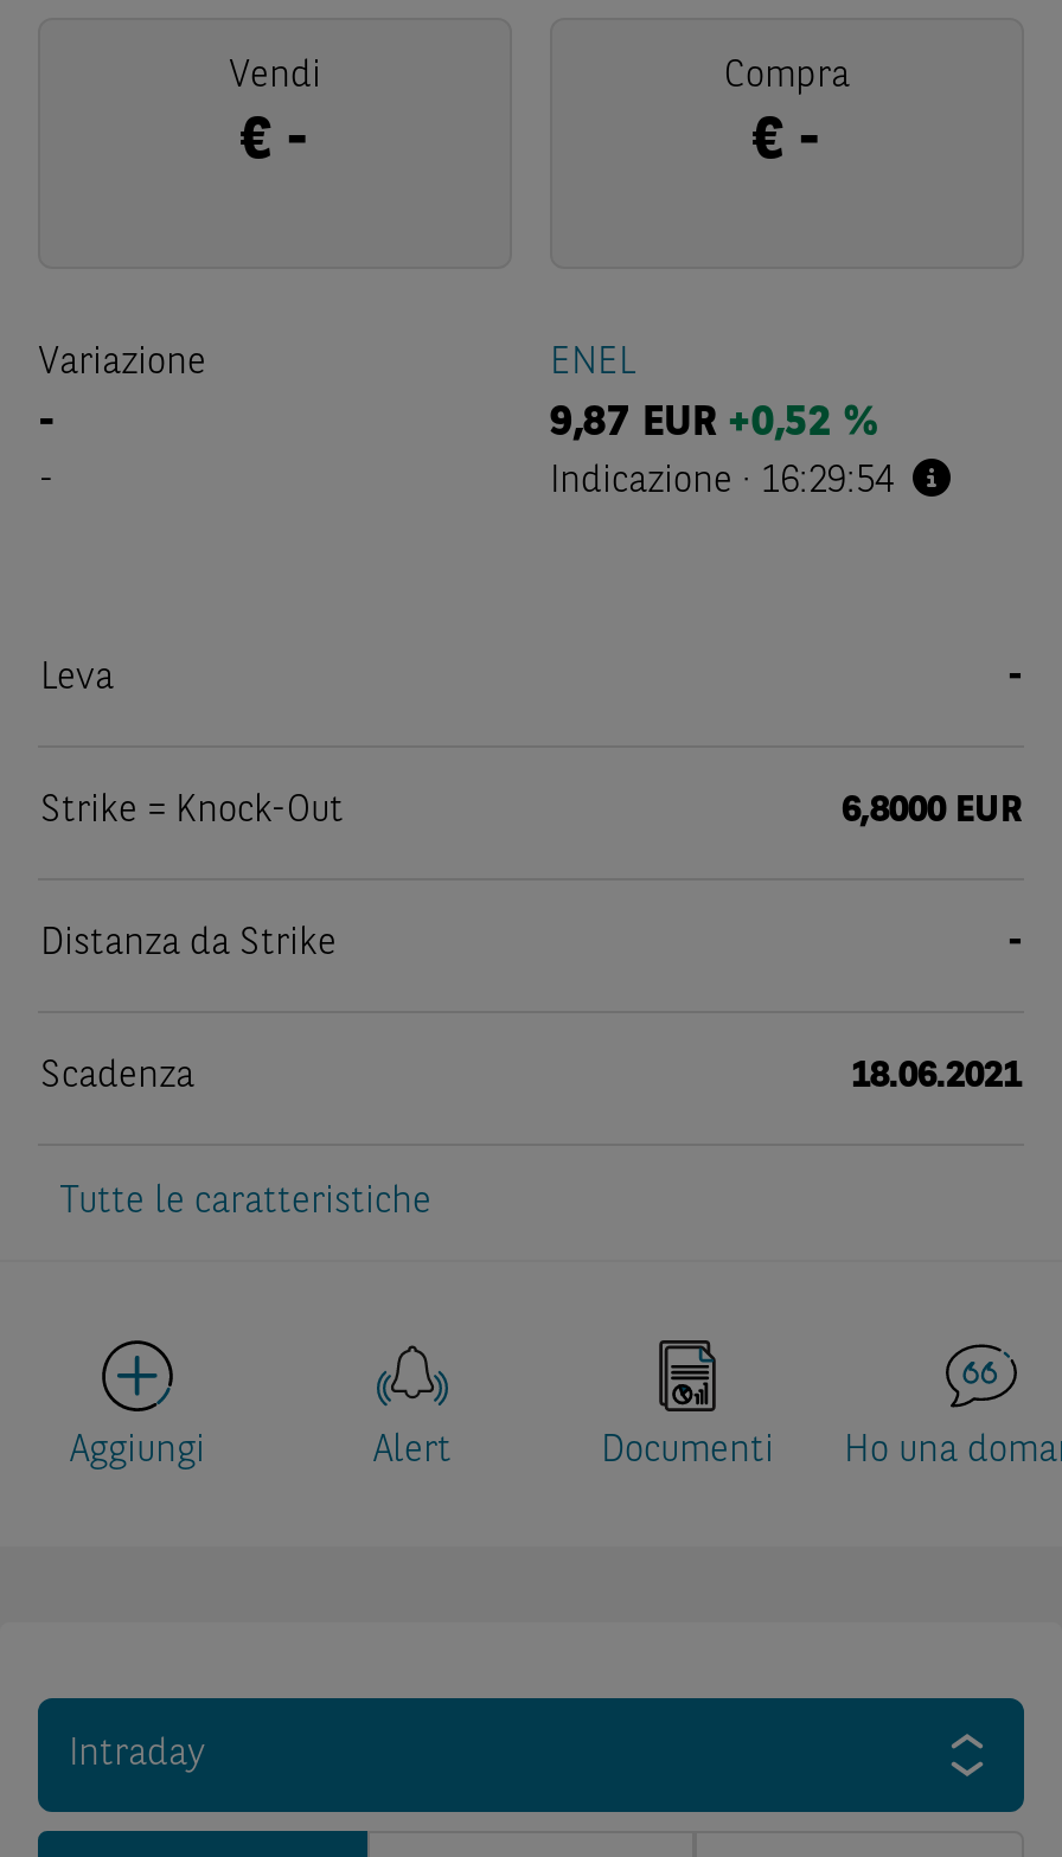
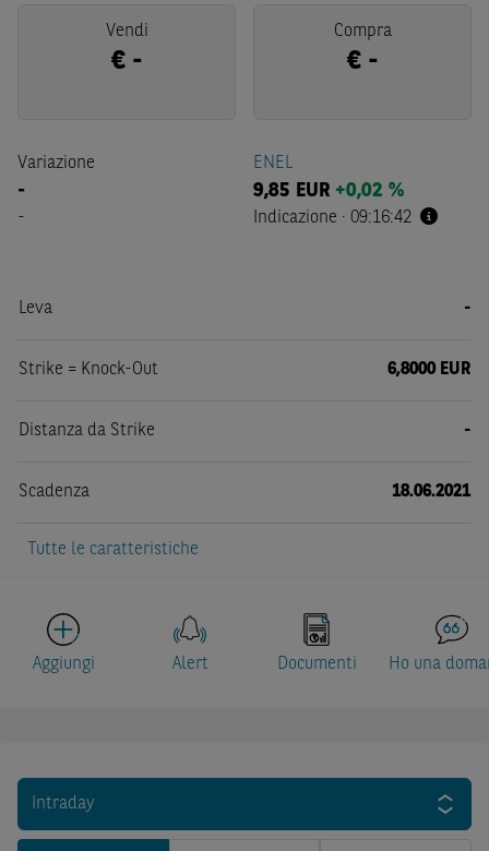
[550,402,877,444] 9,87 EUR +0,52 % -> [253,181,404,201] 9,85 EUR +0,02 %
[550,463,894,501] Indicazione · 16:29:54 -> [253,209,412,227] Indicazione · 09:16:42

